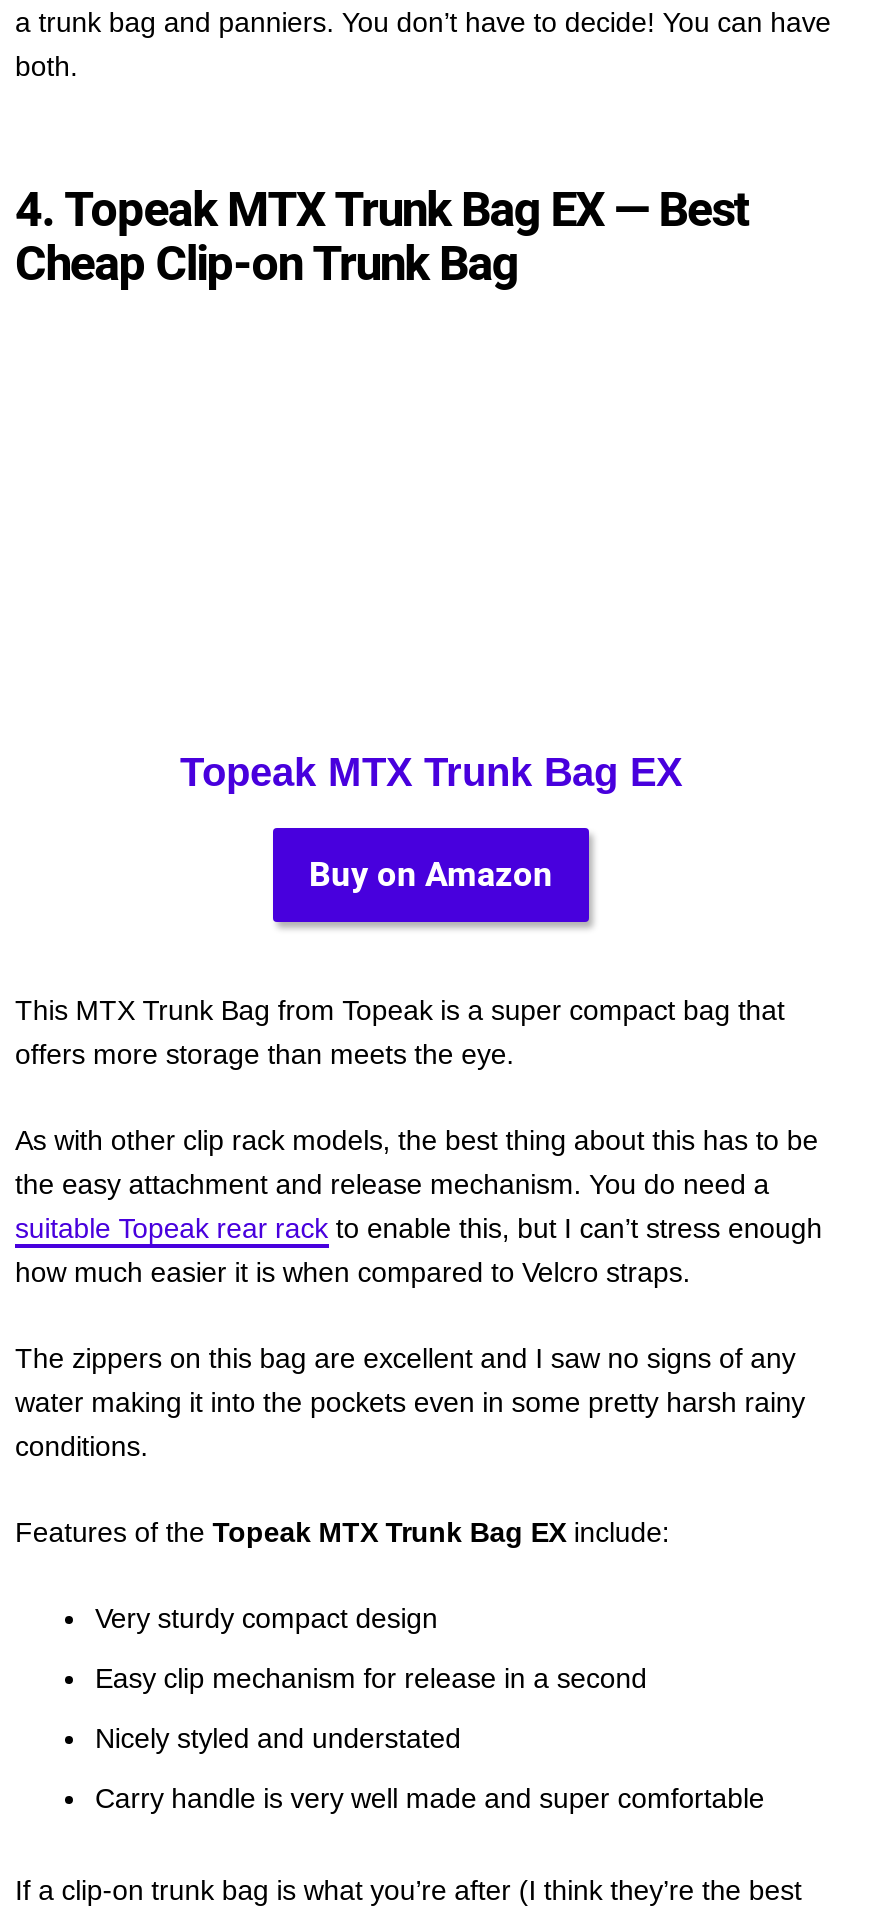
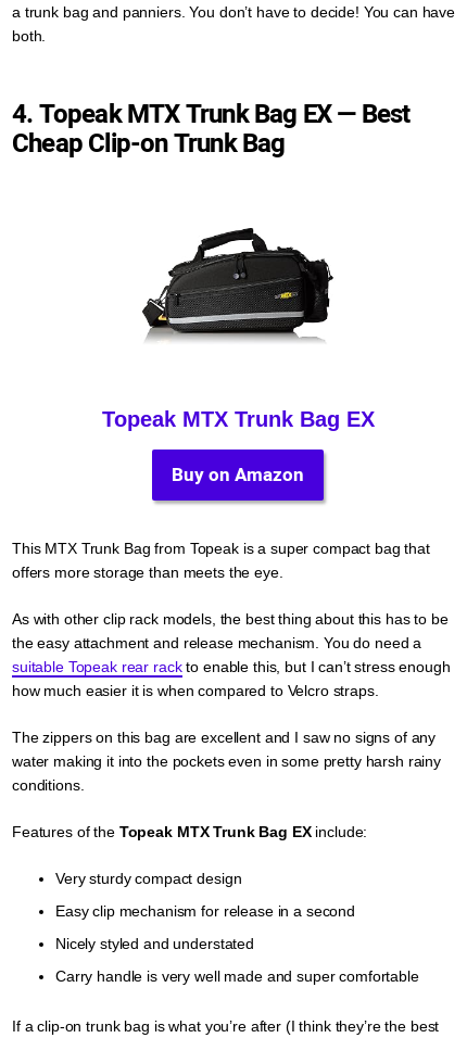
none -> [141,227,335,341] [image]

